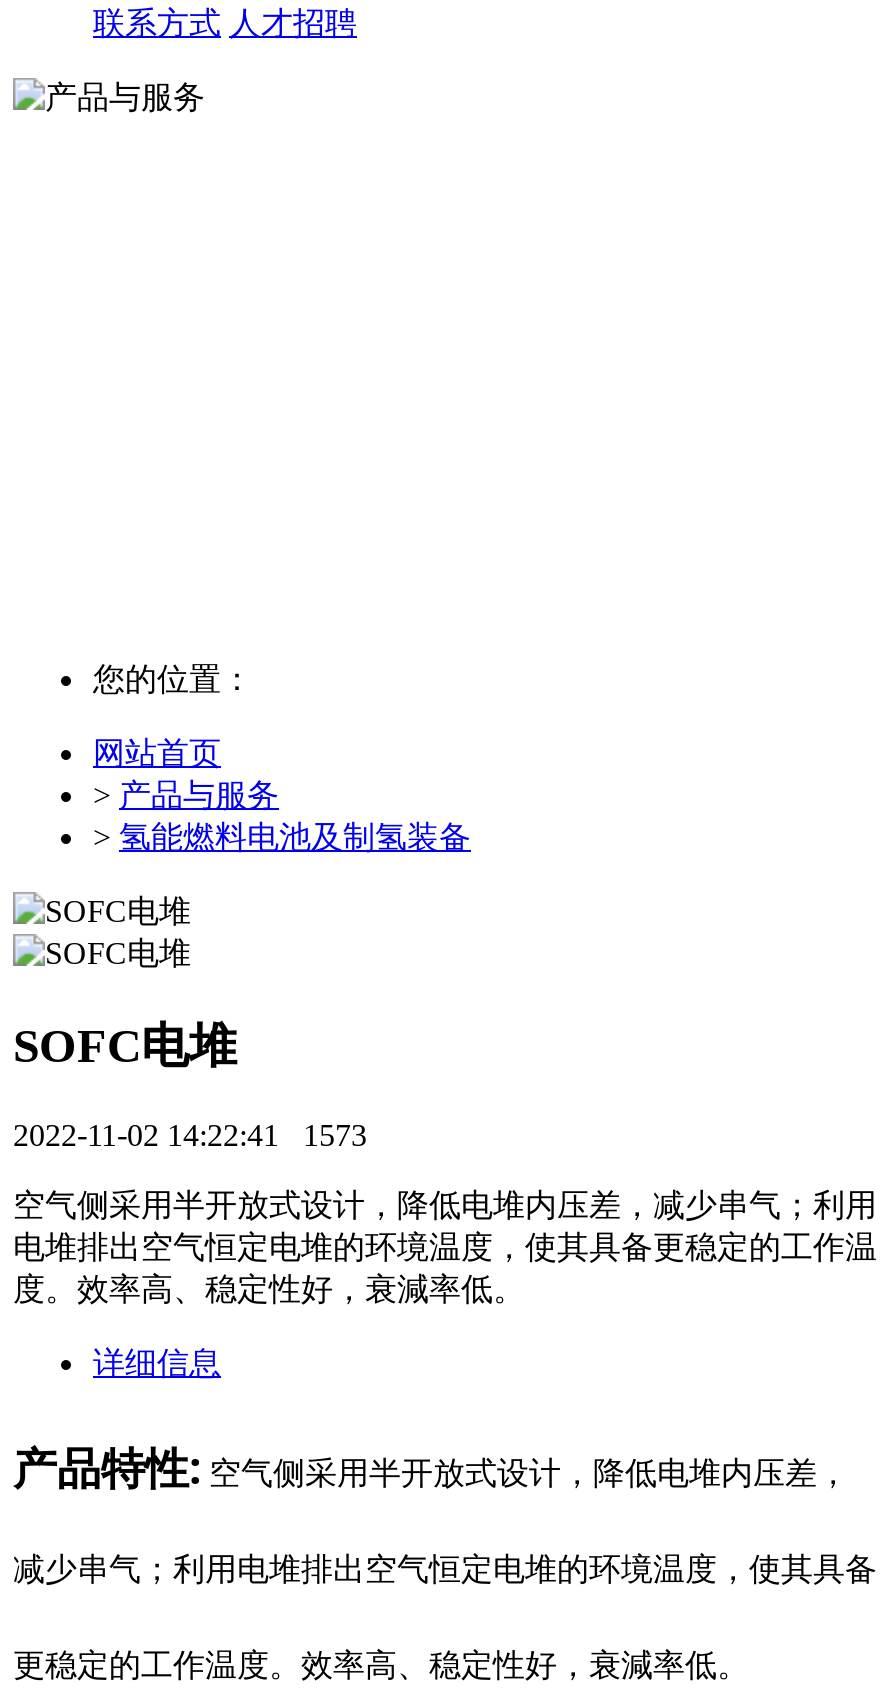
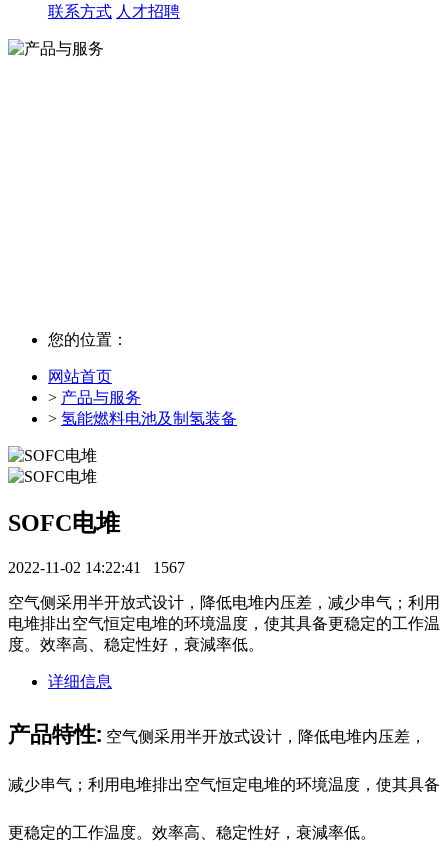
[13,1119,367,1153] 2022-11-02 14:22:41 1573 -> [8,559,185,576] 2022-11-02 14:22:41 1567

